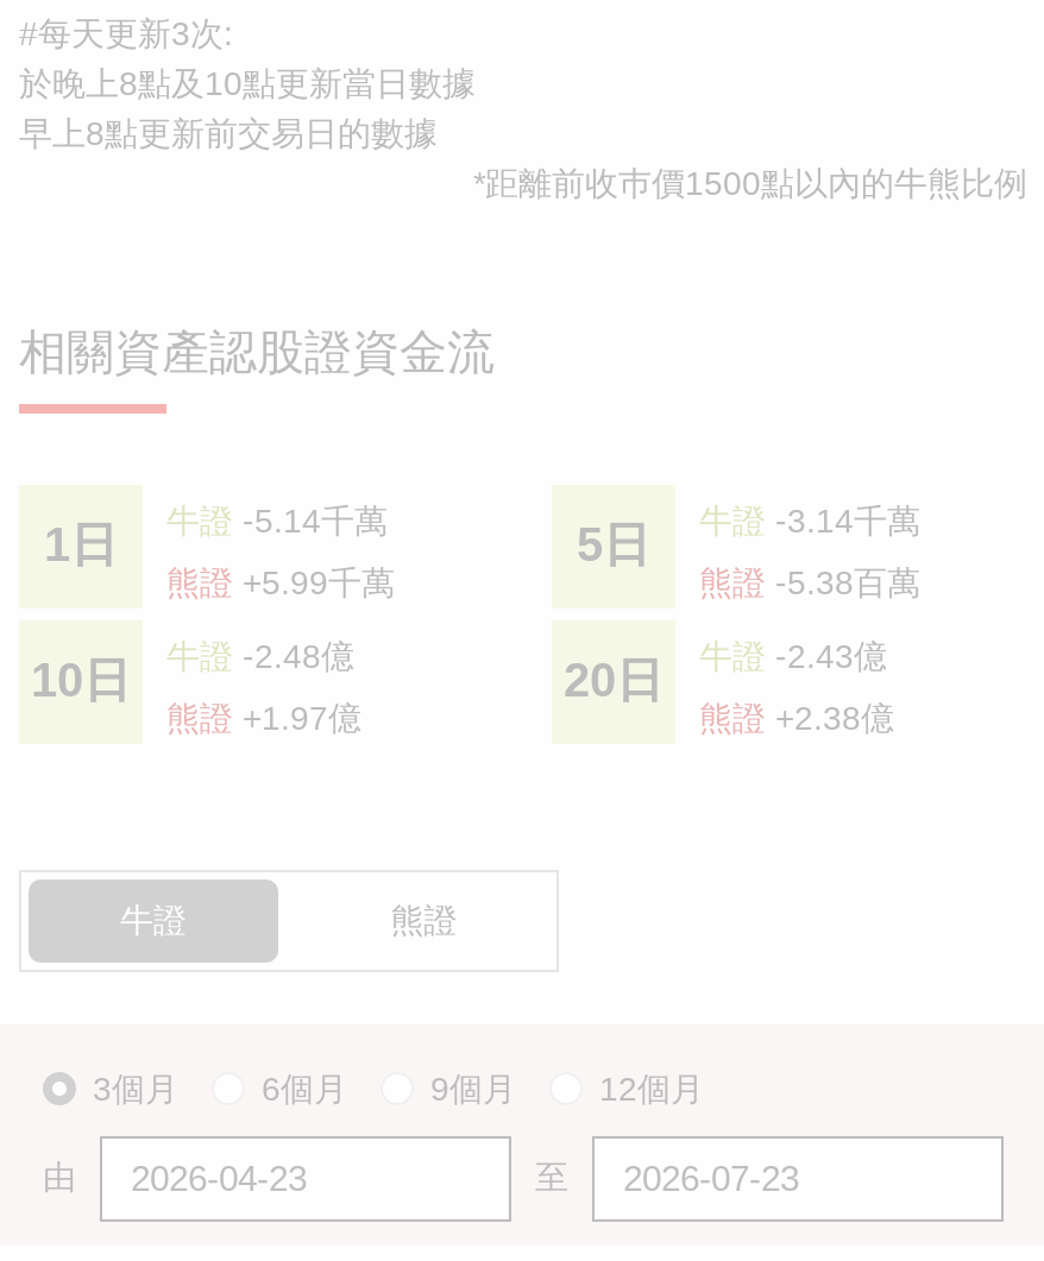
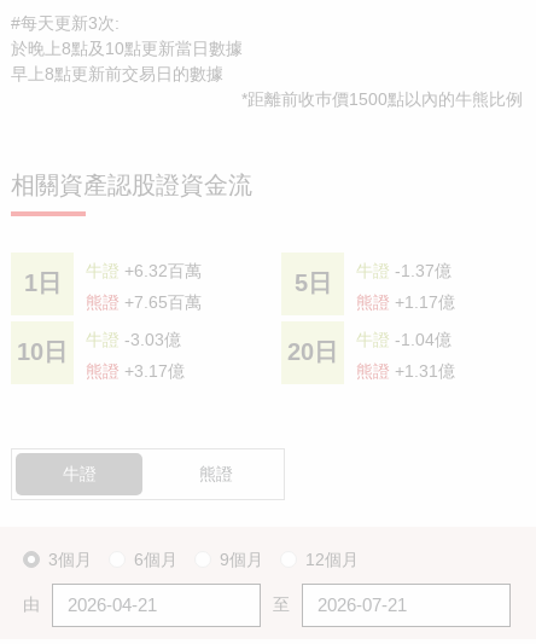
[44,501,388,570] 1日 牛證-5.14千萬 -> [24,260,202,296] 1日 牛證+6.32百萬
[577,501,920,570] 5日 牛證-3.14千萬 -> [294,260,451,296] 5日 牛證-1.37億
[166,562,395,600] 熊證+5.99千萬 -> [86,292,202,311] 熊證+7.65百萬
[699,562,920,600] 熊證-5.38百萬 -> [356,292,455,311] 熊證+1.17億
[31,636,354,705] 10日 牛證-2.48億 -> [17,329,181,364] 10日 牛證-3.03億
[564,636,887,705] 20日 牛證-2.43億 -> [287,329,451,364] 20日 牛證-1.04億
[166,698,361,736] 熊證+1.97億 -> [86,361,185,380] 熊證+3.17億
[699,698,894,736] 熊證+2.38億 -> [356,361,455,380] 熊證+1.31億

